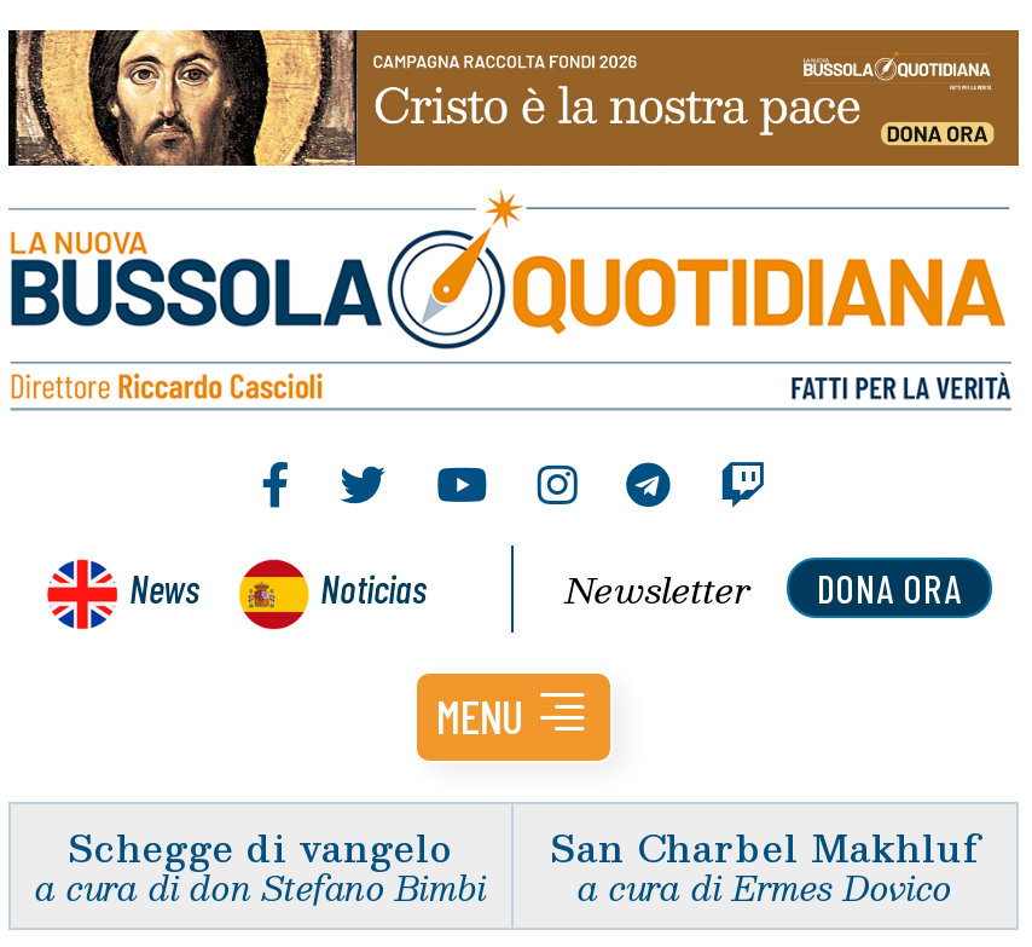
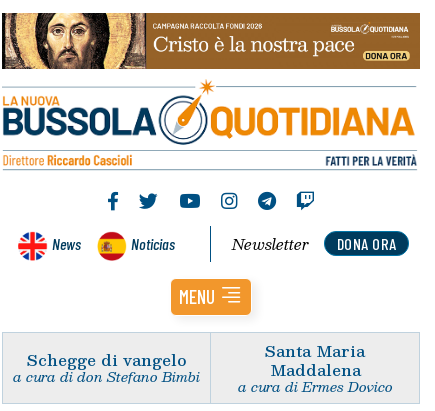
[550,815,980,876] San Charbel Makhluf -> [265,338,365,382] Santa Maria | Maddalena

